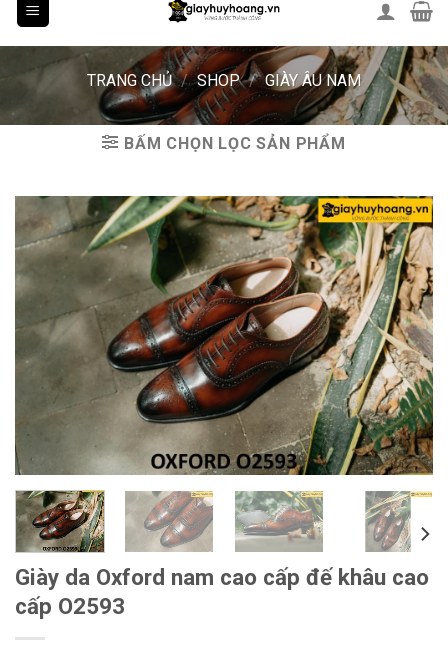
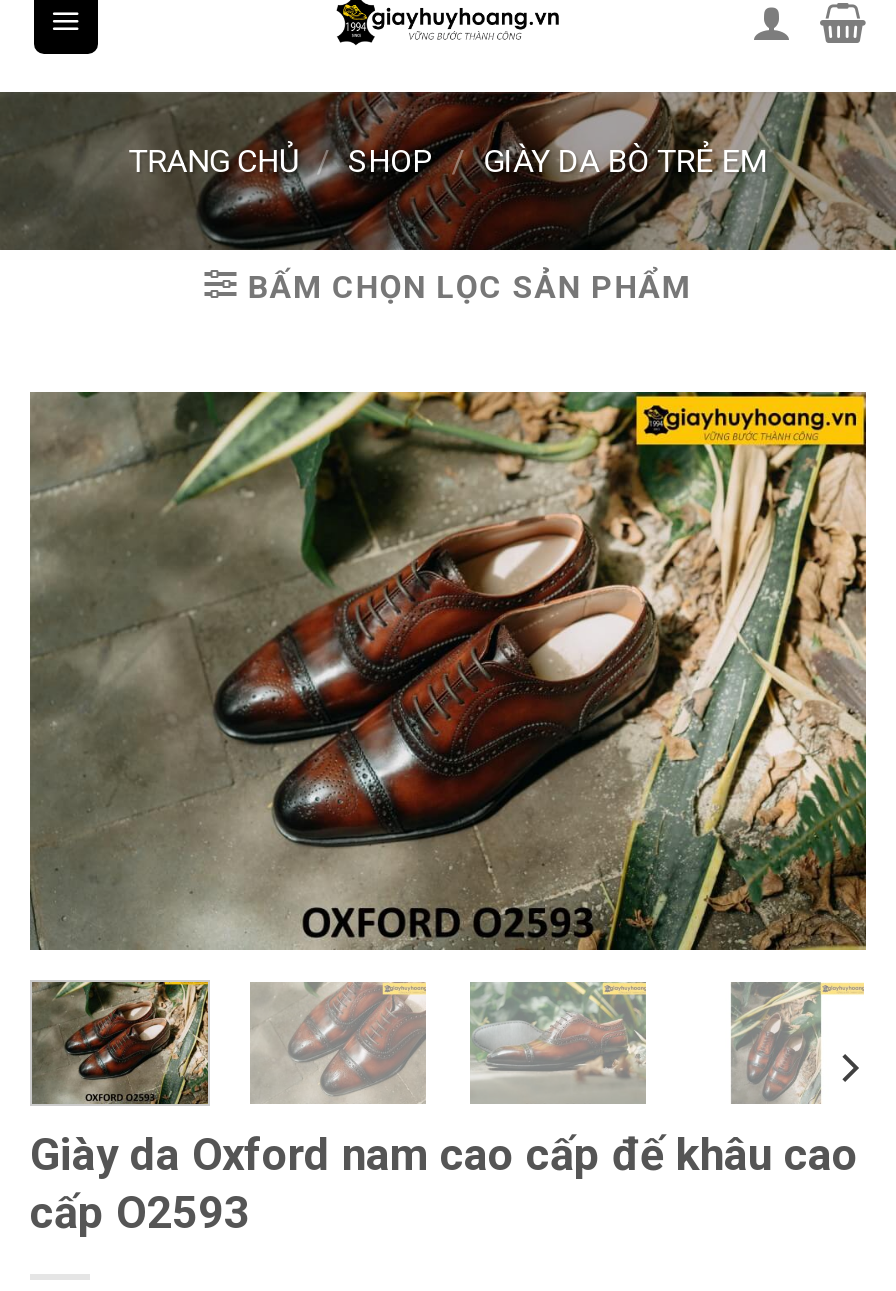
[87,71,361,90] TRANG CHỦ / SHOP / GIÀY ÂU NAM -> [129,142,767,180] TRANG CHỦ / SHOP / GIÀY DA BÒ TRẺ EM

